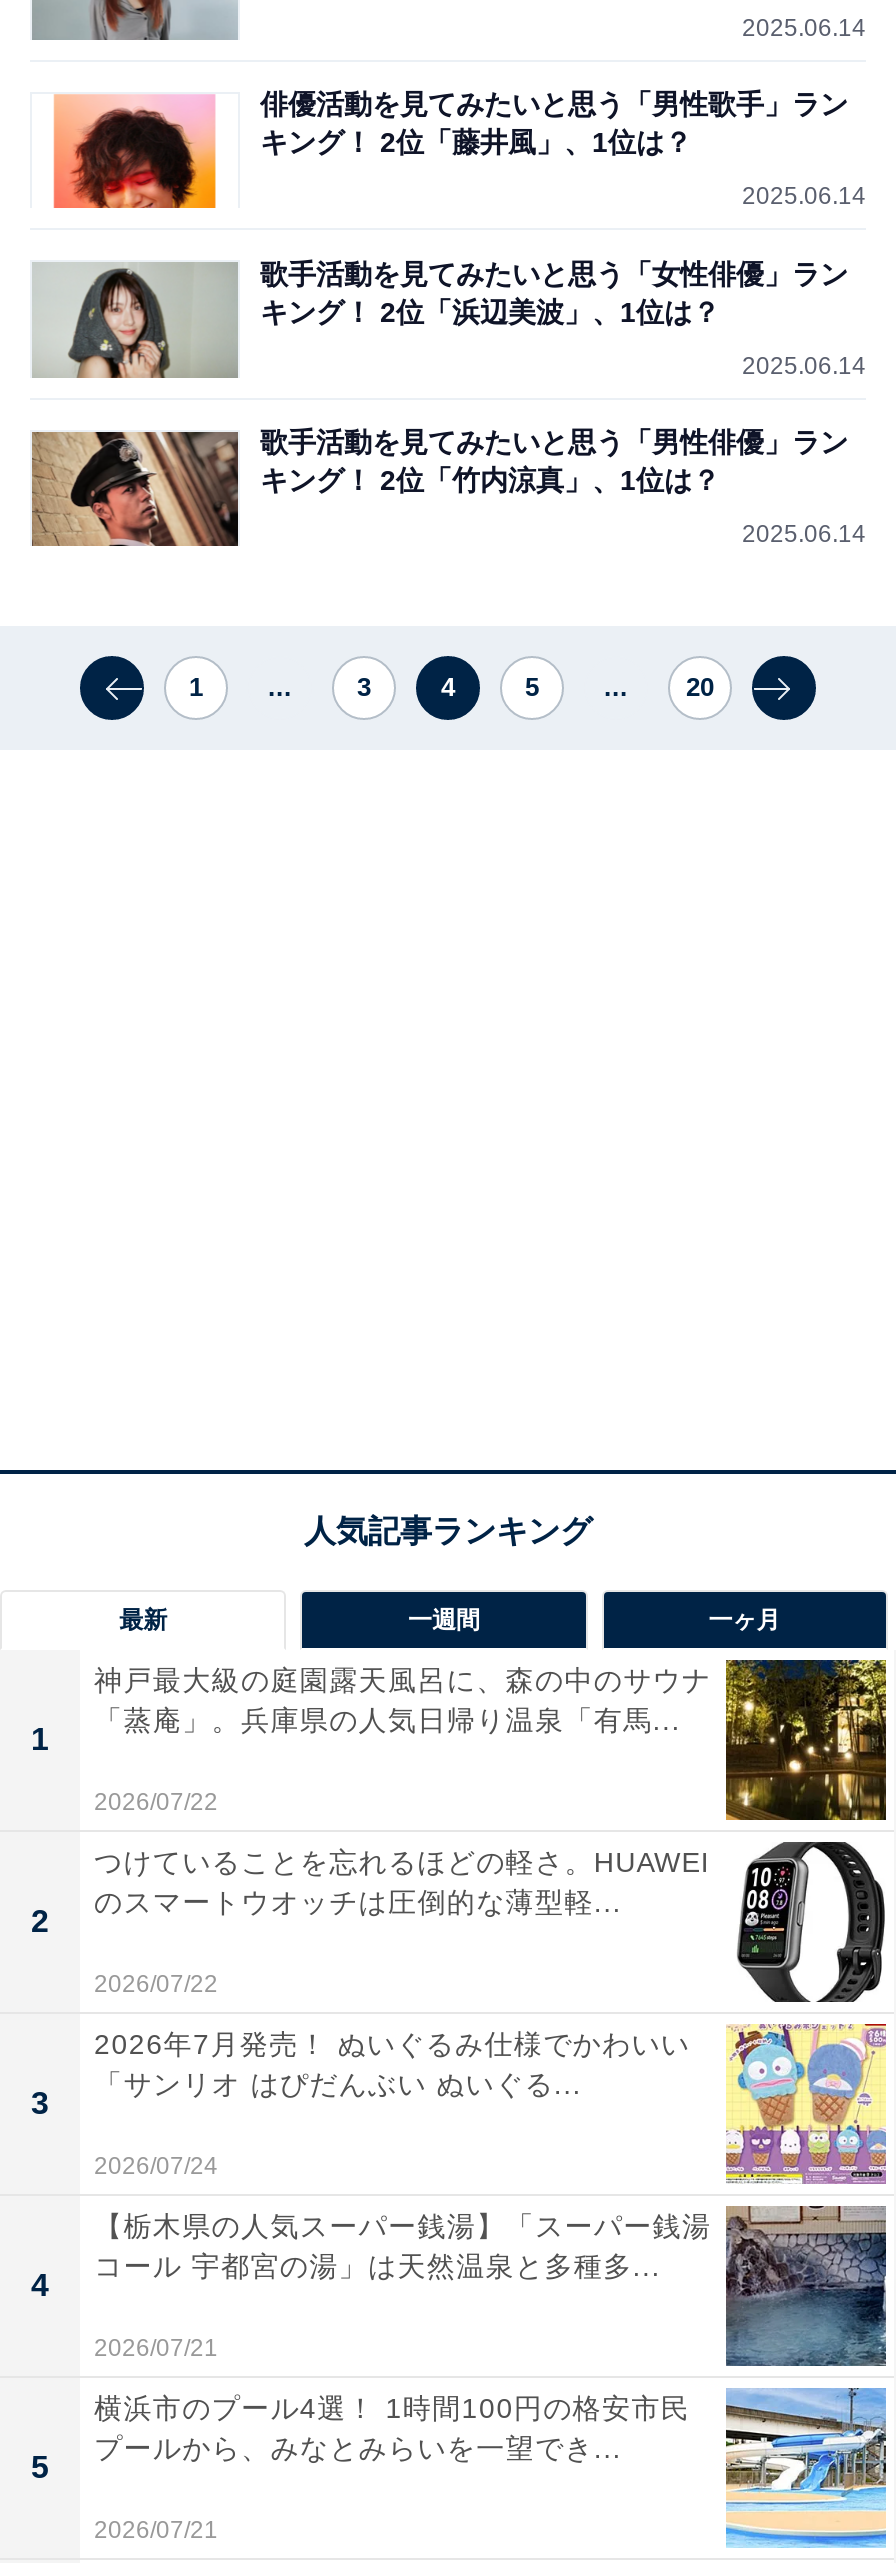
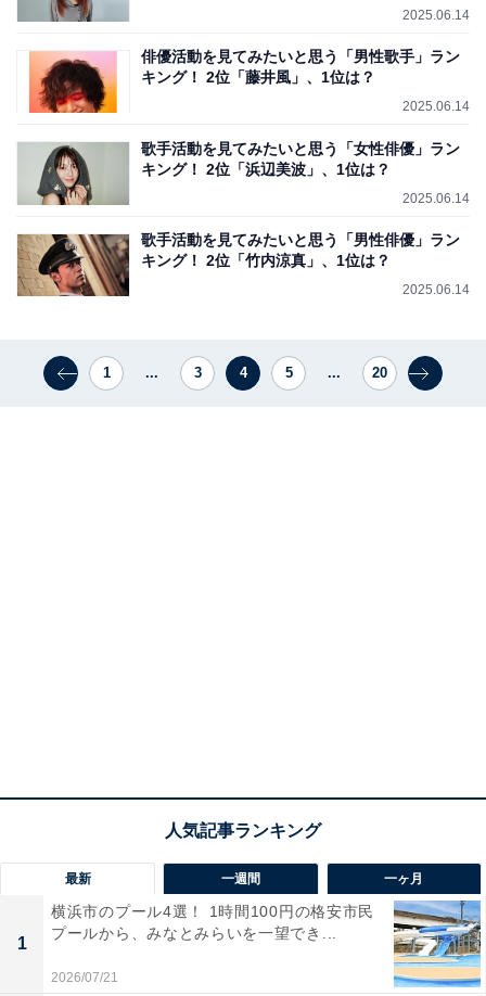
[94,1658,888,1822] [image] | 神戸最大級の庭園露天風呂に、森の中のサウナ | 「蒸庵」。兵庫県の人気日帰り温泉「有馬... | 2026/07/22 -> none
[94,1840,888,2004] [image] | つけていることを忘れるほどの軽さ。HUAWEI | のスマートウオッチは圧倒的な薄型軽... | 2026/07/22 -> none
[31,1904,49,1938] 2 -> none
[94,2022,888,2186] [image] | 2026年7月発売！ ぬいぐるみ仕様でかわいい | 「サンリオ はぴだんぶい ぬいぐる... | 2026/07/24 -> none
[31,2086,49,2120] 3 -> none
[94,2204,888,2368] [image] | 【栃木県の人気スーパー銭湯】「スーパー銭湯 | コール 宇都宮の湯」は天然温泉と多種多... | 2026/07/21 -> none
[31,2268,49,2302] 4 -> none
[31,2450,49,2484] 5 -> none

